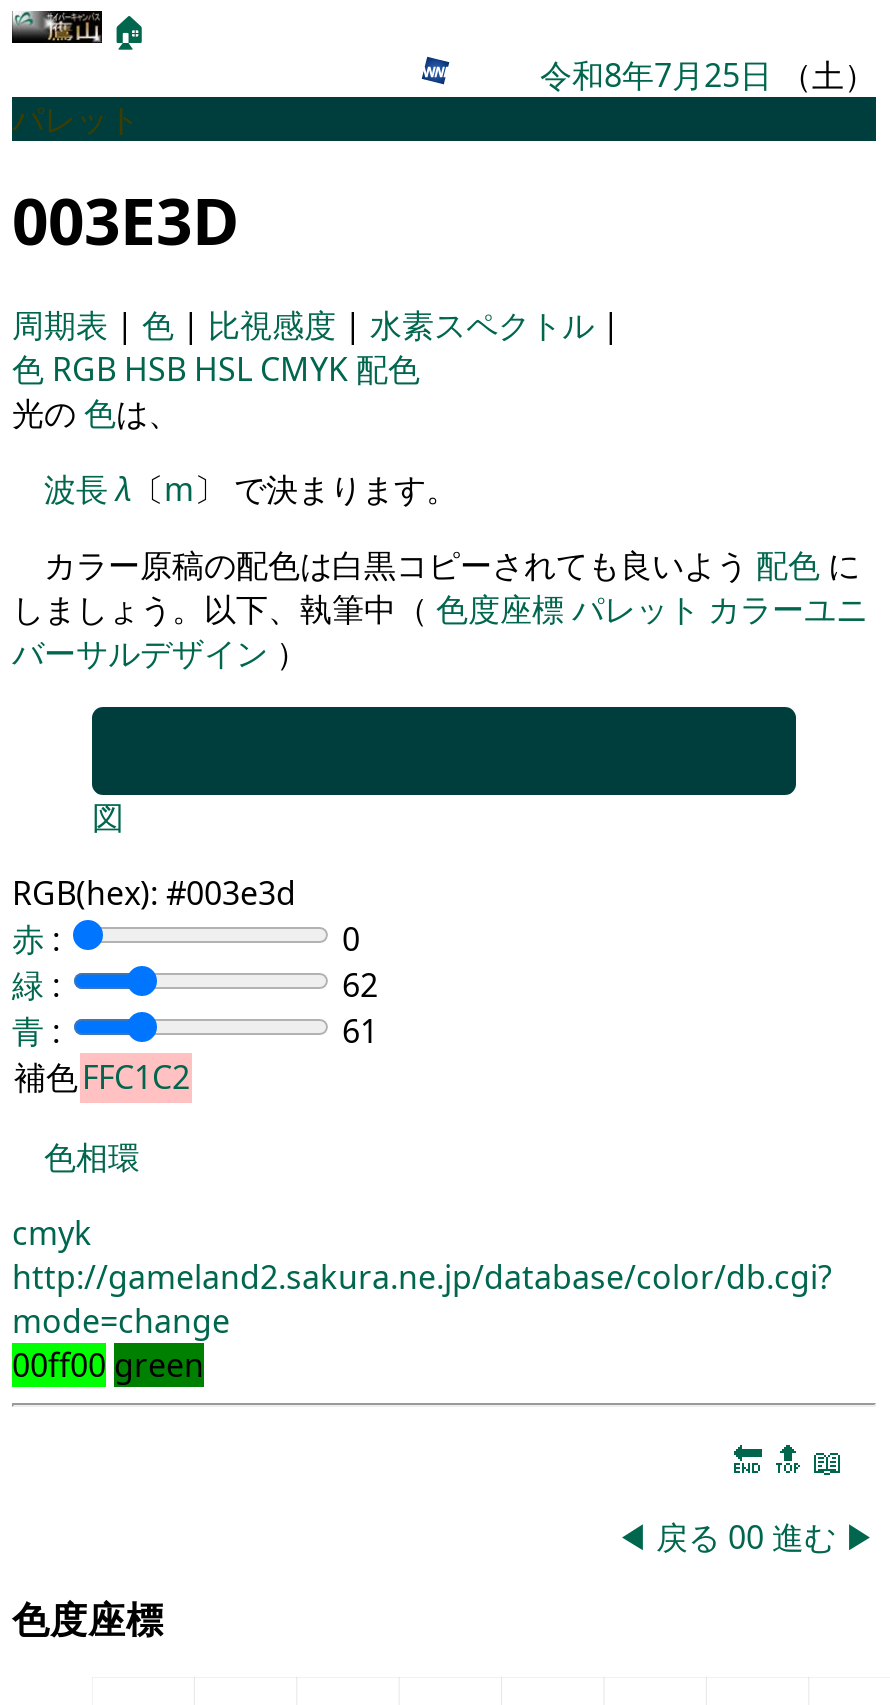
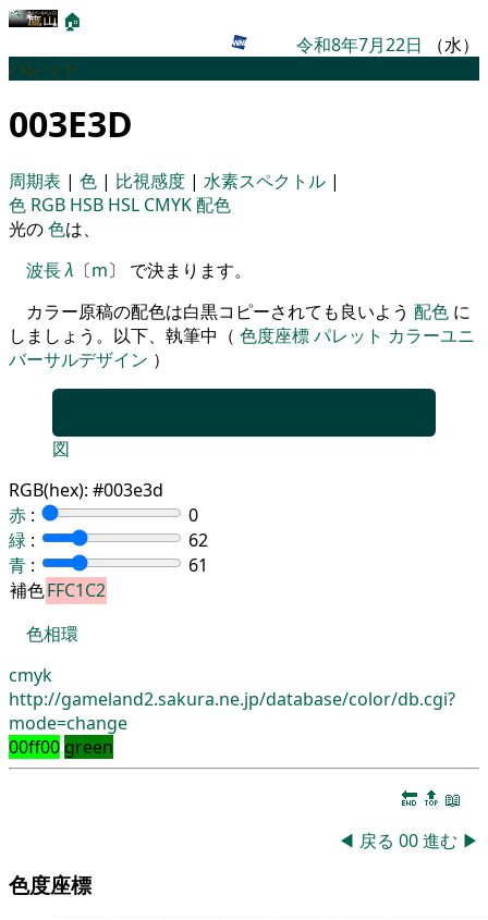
[540,53,876,97] 令和8年7月25日（土） -> [296,33,479,57] 令和8年7月22日（水）

